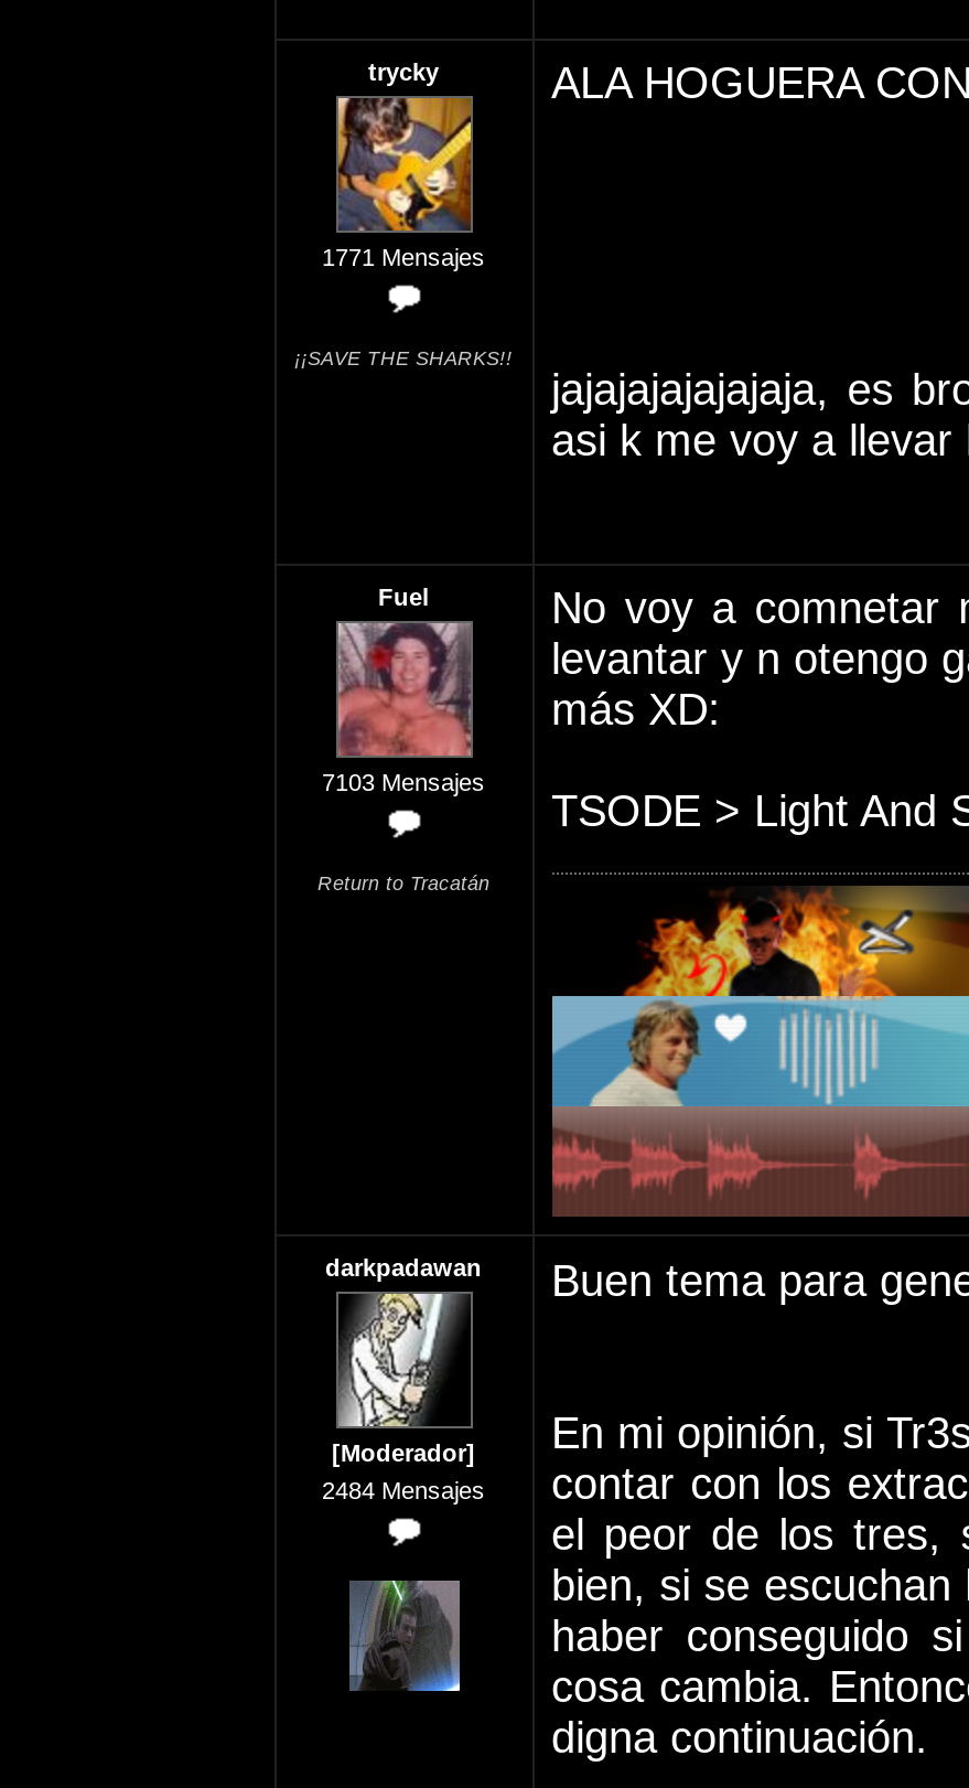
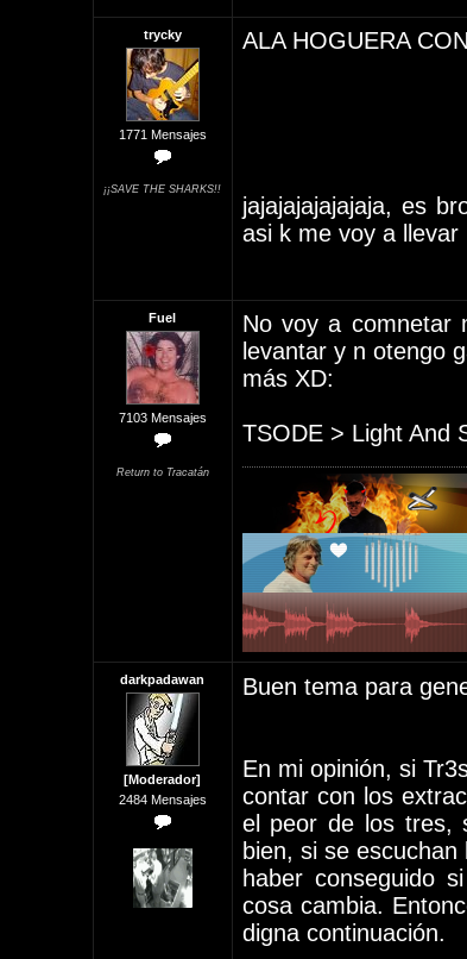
[347,1581,462,1693] [image] -> [132,848,194,909] [image]

